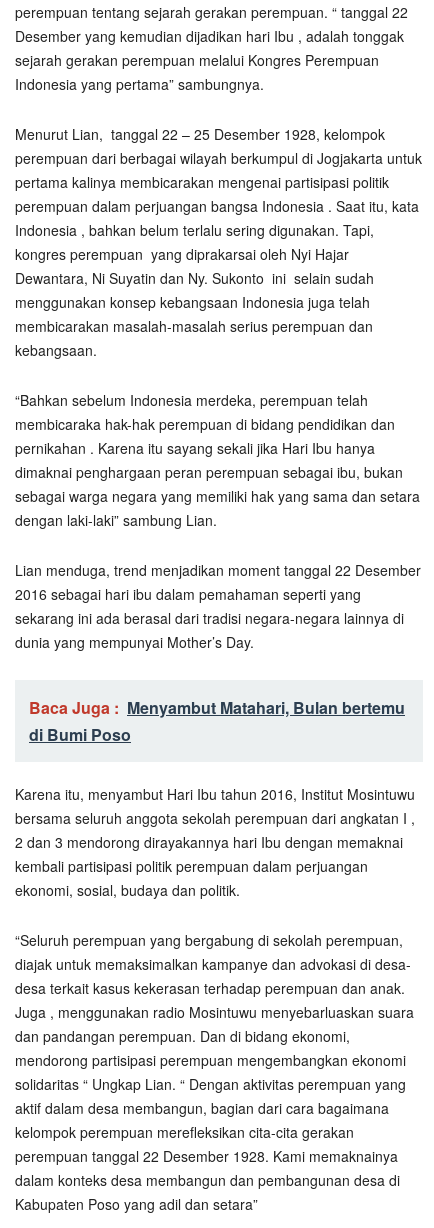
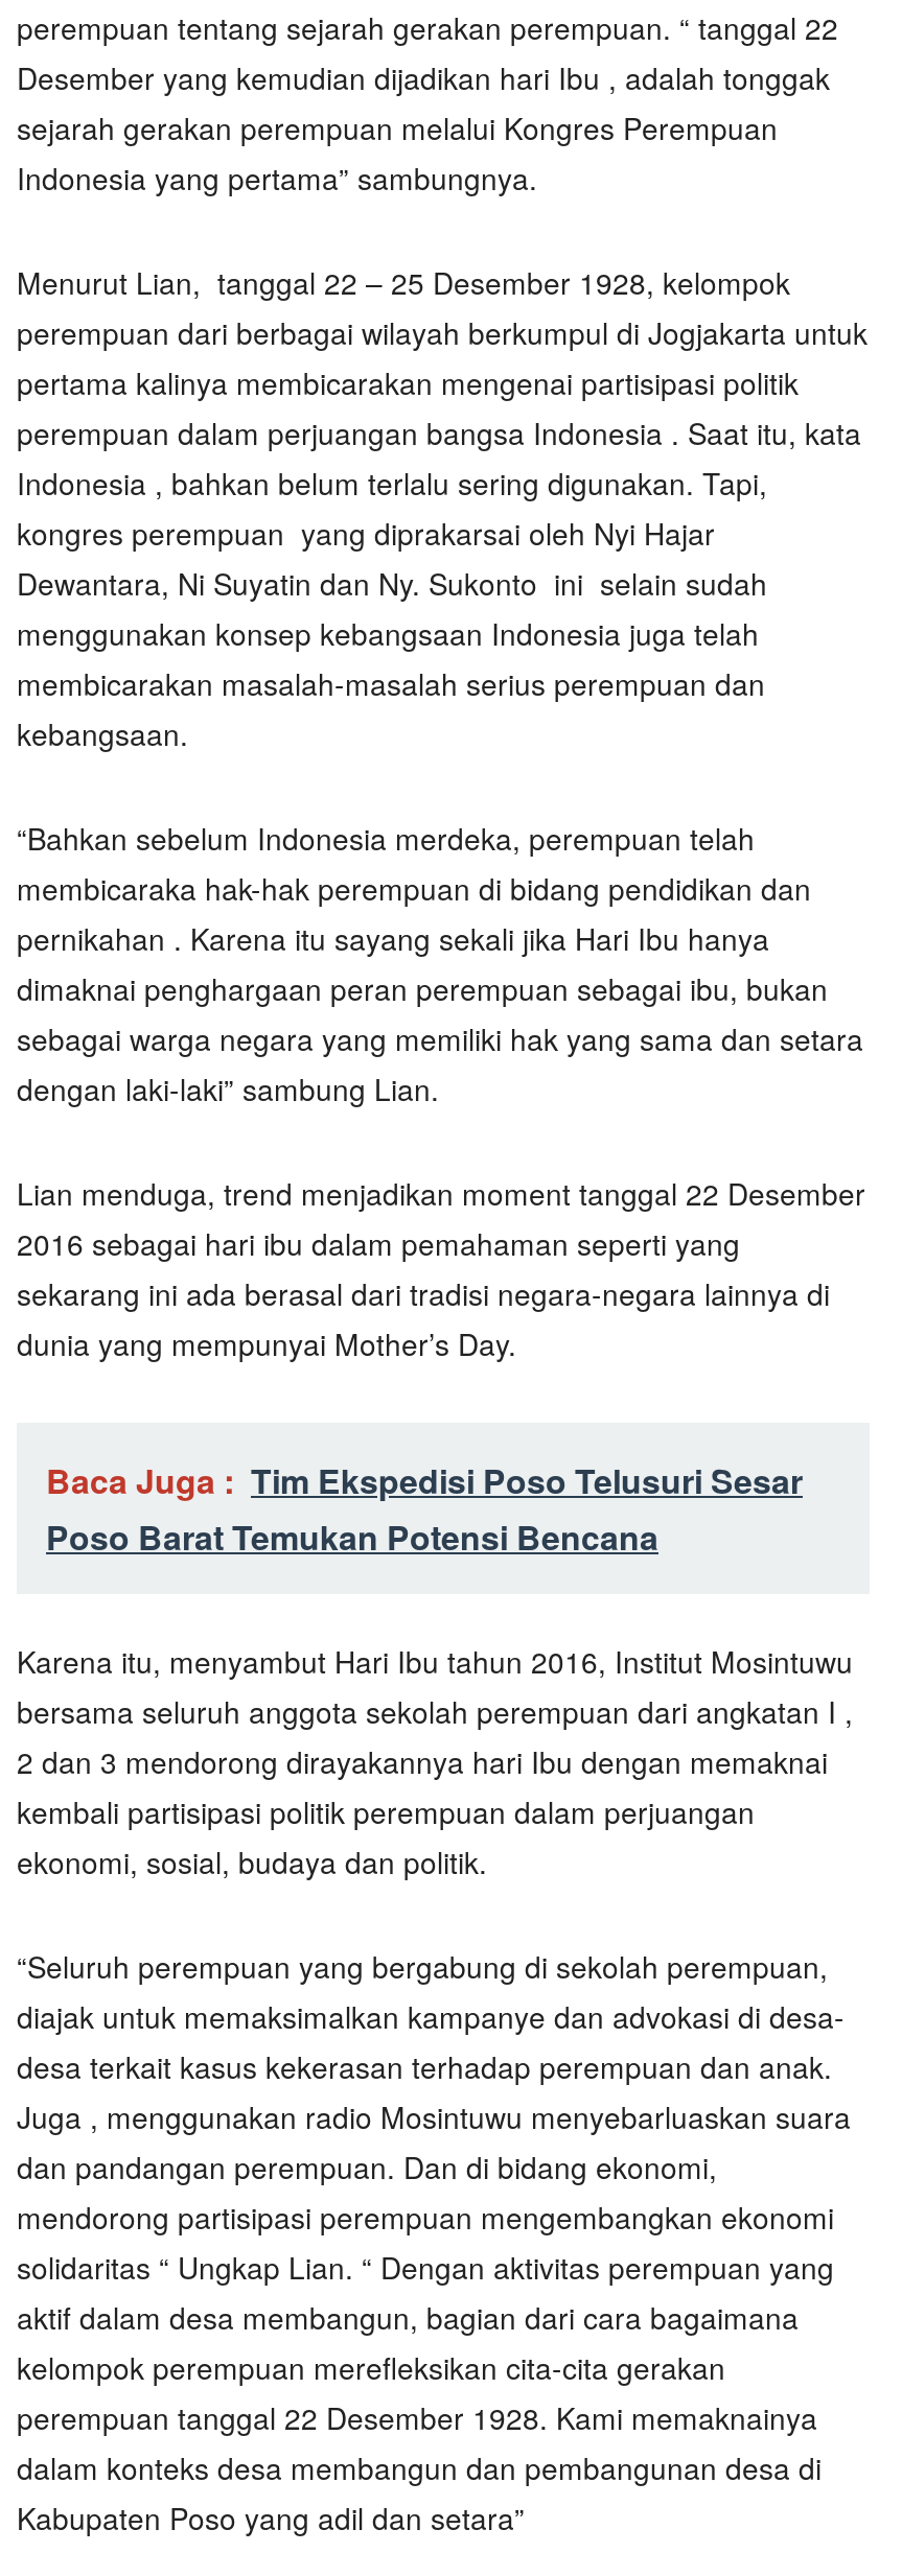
[29,696,405,746] Baca Juga : Menyambut Matahari, Bulan bertemu | di Bumi Poso -> [46,1455,803,1560] Baca Juga : Tim Ekspedisi Poso Telusuri Sesar | Poso Barat Temukan Potensi Bencana

